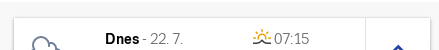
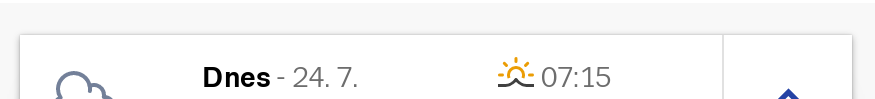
[105,31,183,47] Dnes - 22. 7. -> [202,61,358,93] Dnes - 24. 7.

